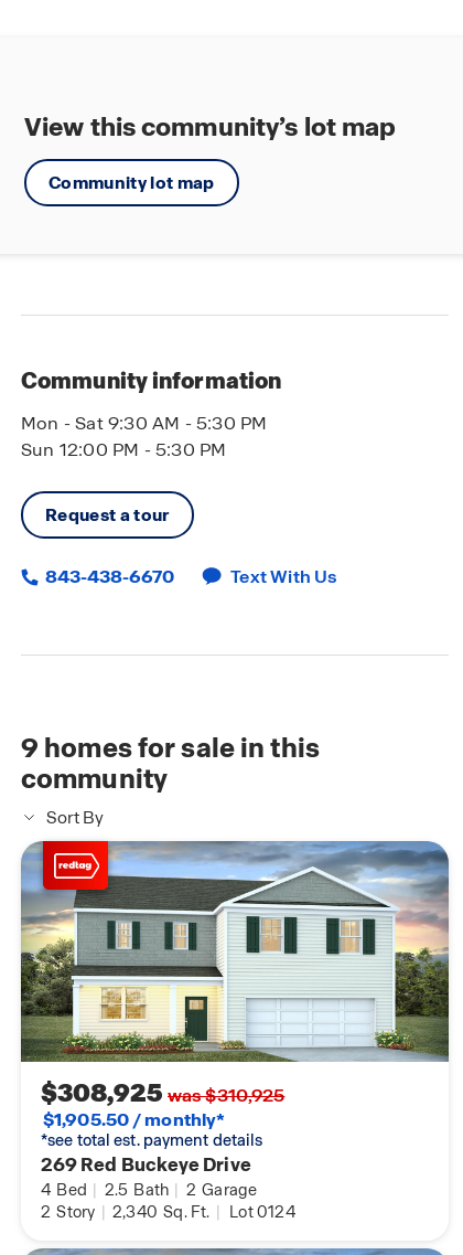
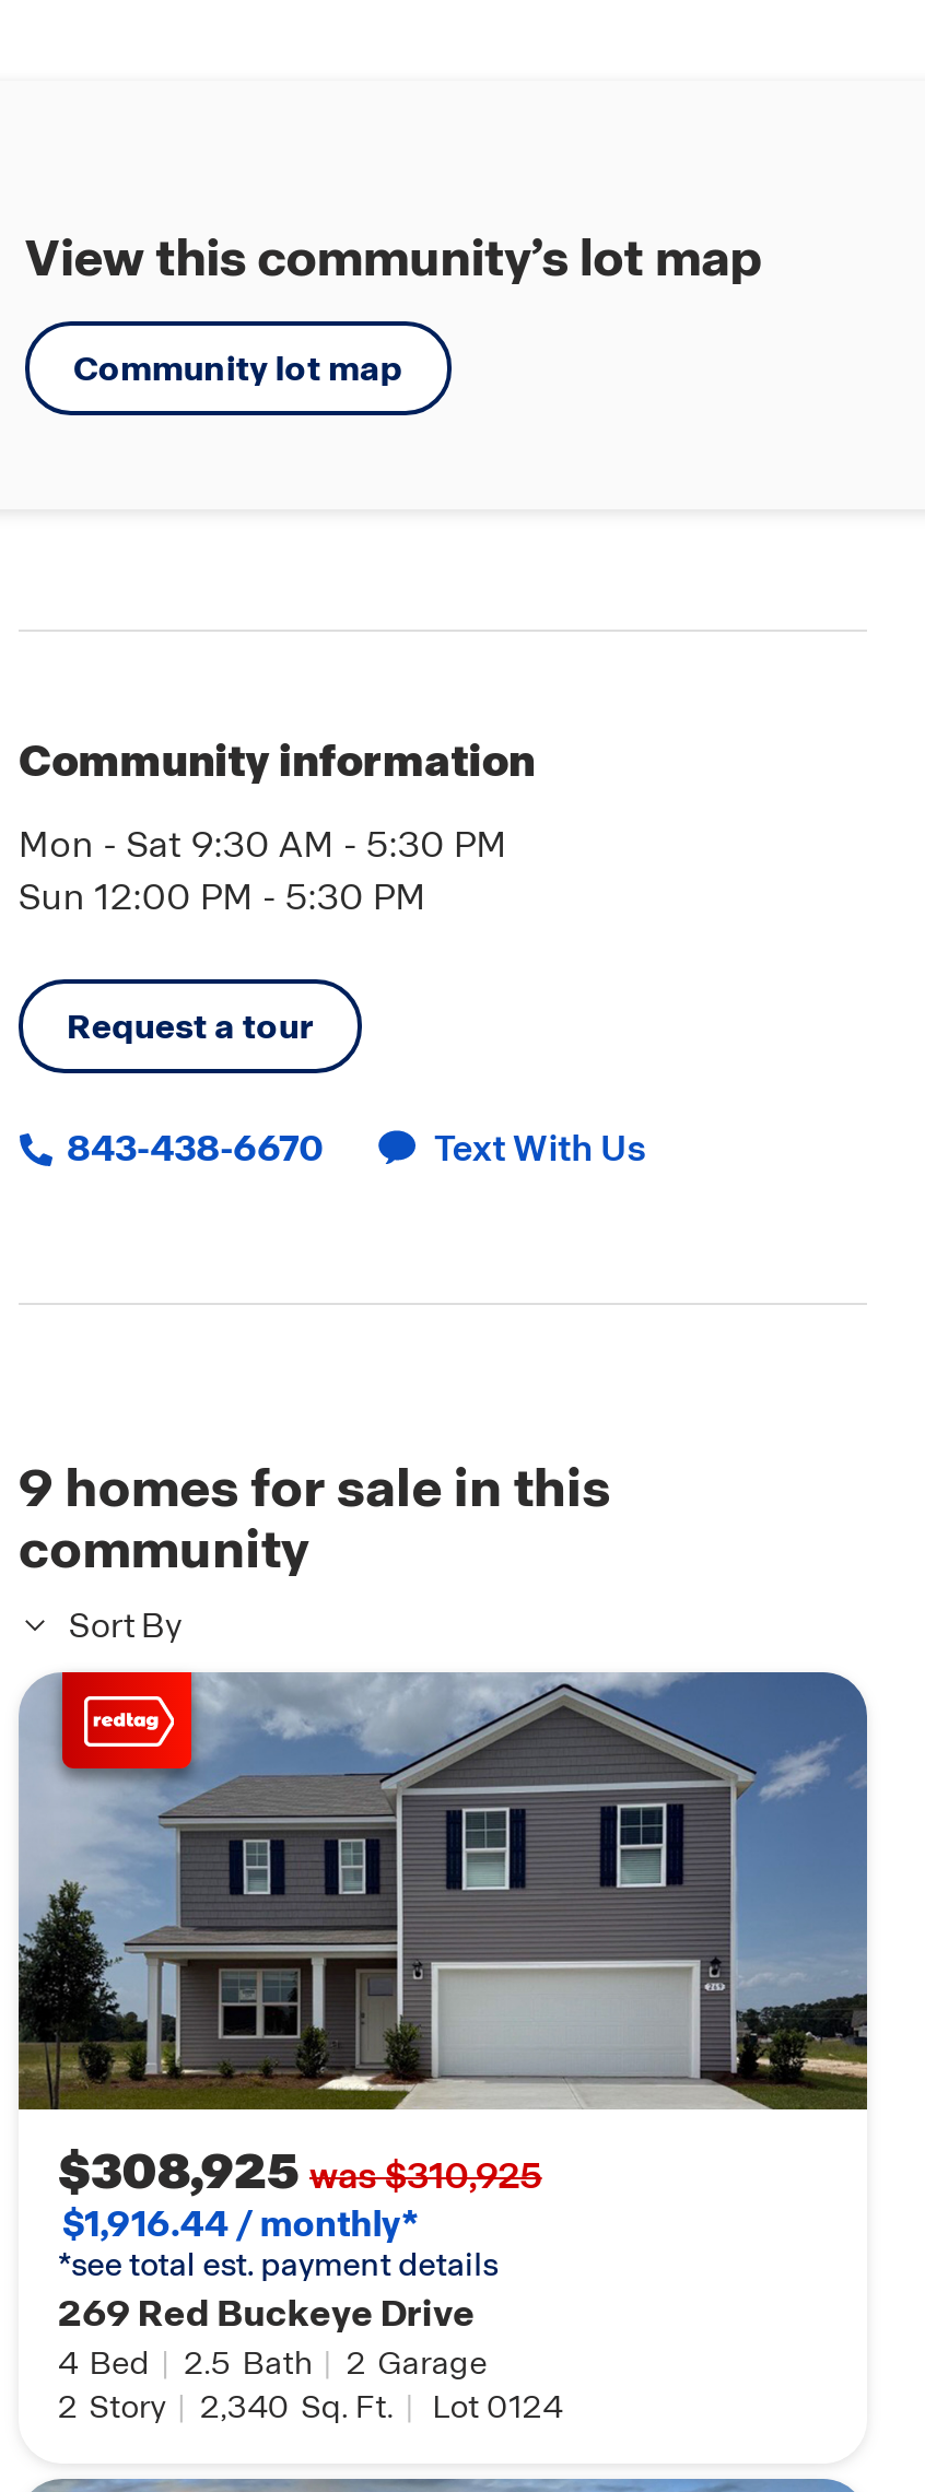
[21,841,450,1063] [image] -> [16,1674,869,2112] [image]
[43,1108,225,1132] $1,905.50 / monthly* -> [62,2202,419,2248] $1,916.44 / monthly*

